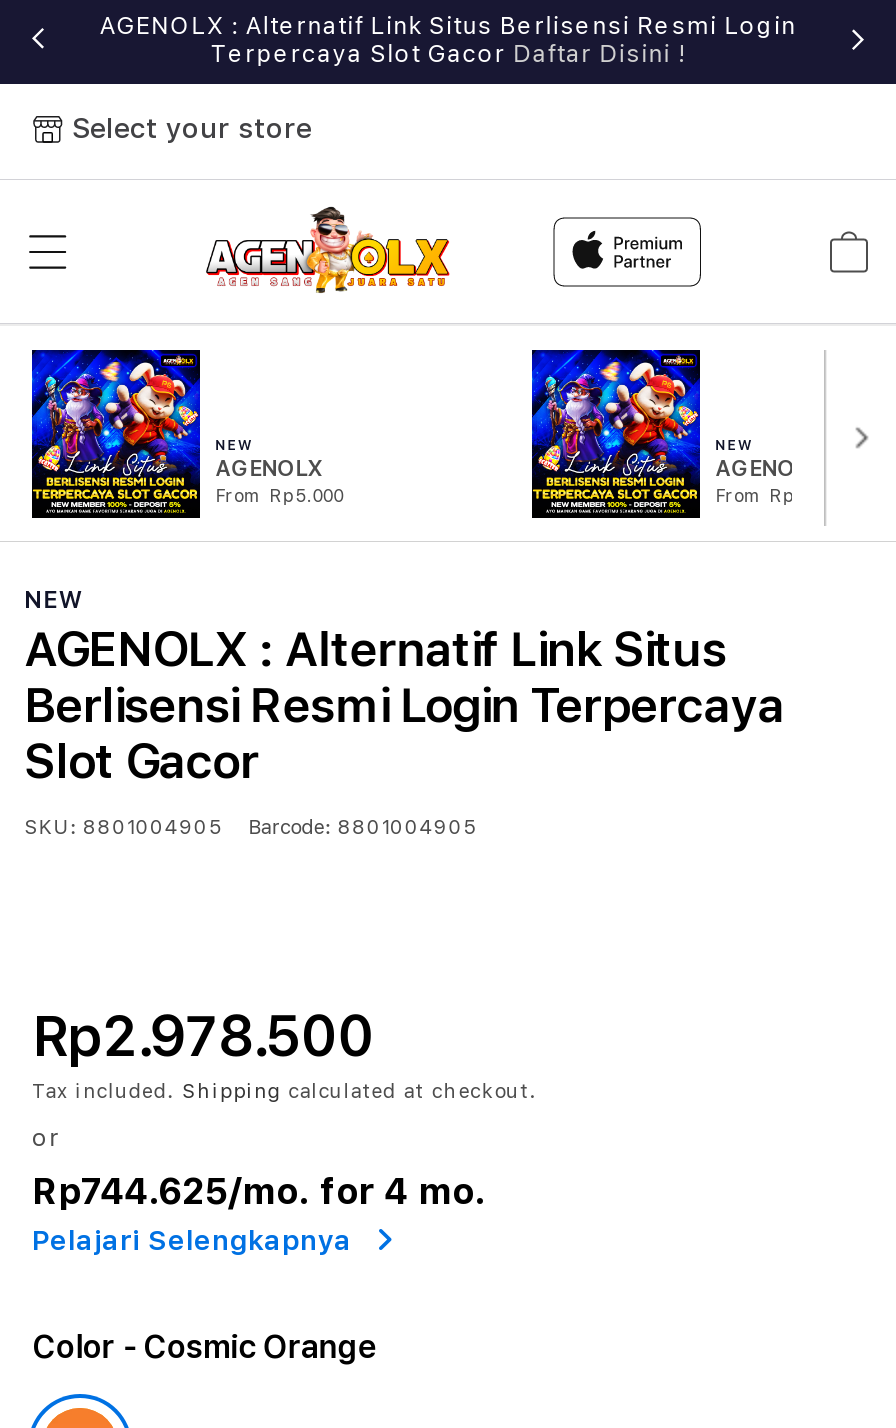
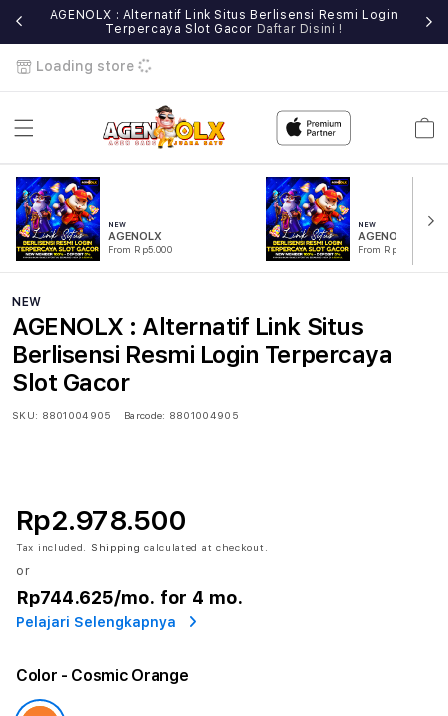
[72,111,312,143] Select your store -> [36,57,138,73] Loading store

